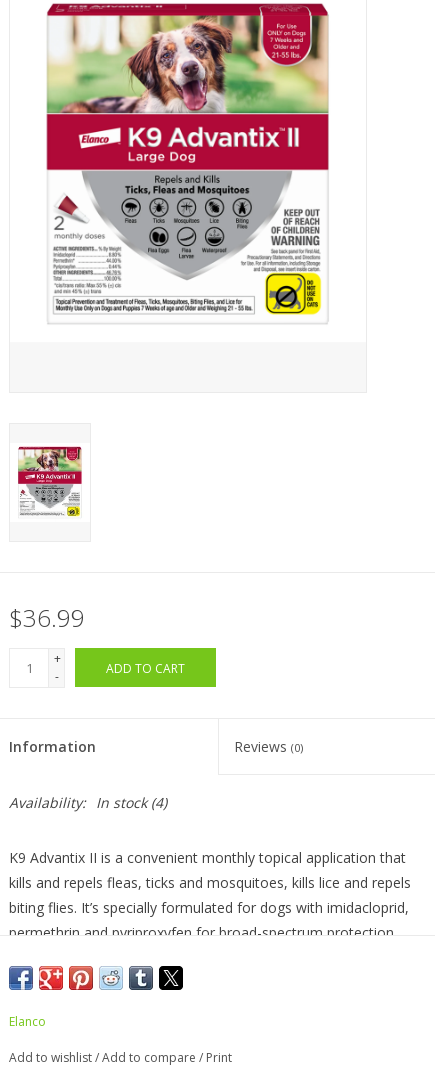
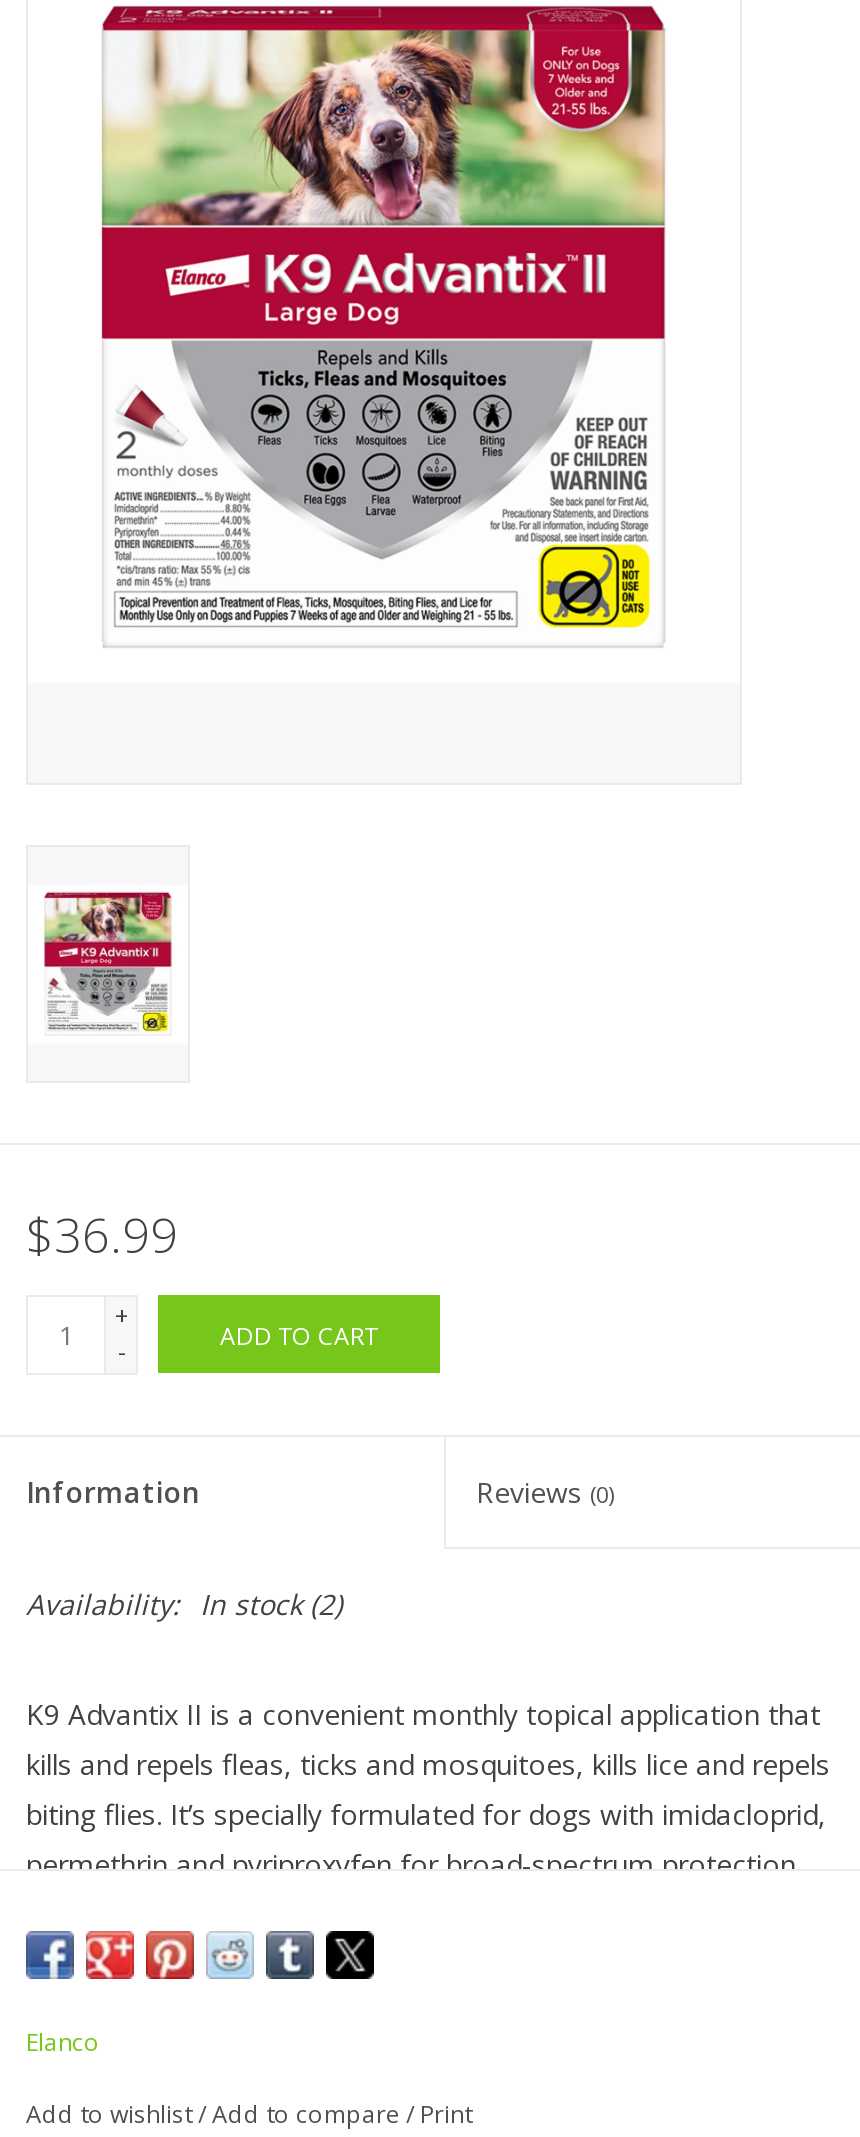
[9,793,167,812] Availability: In stock (4) -> [26,1586,342,1624] Availability: In stock (2)

